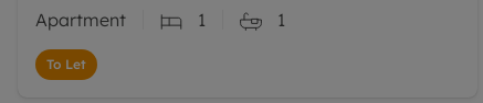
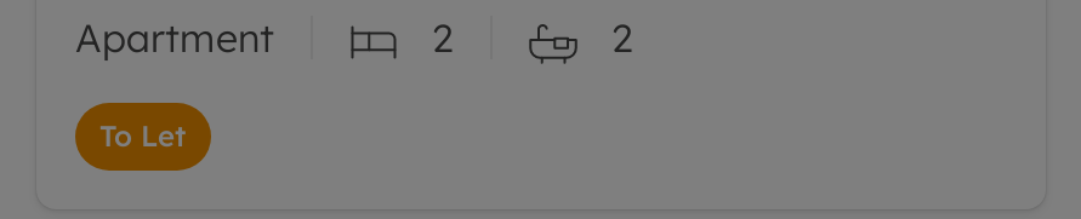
[198,9,206,31] 1 -> [432,14,454,62] 2
[277,9,285,31] 1 -> [611,14,633,62] 2

